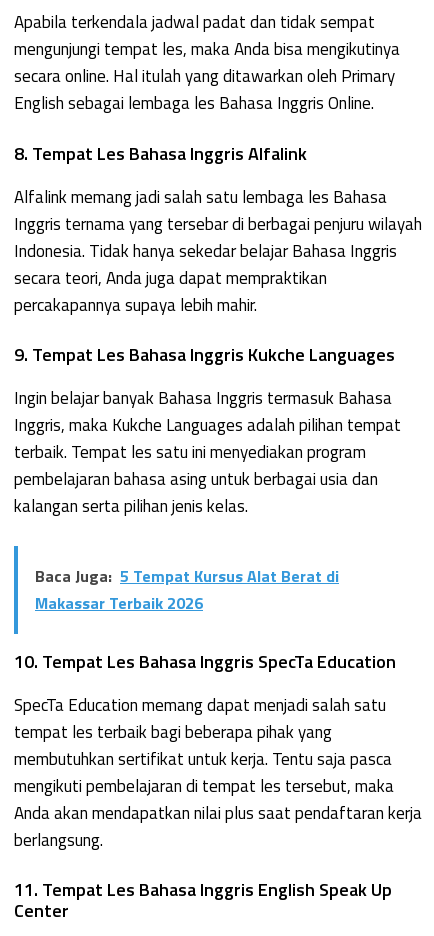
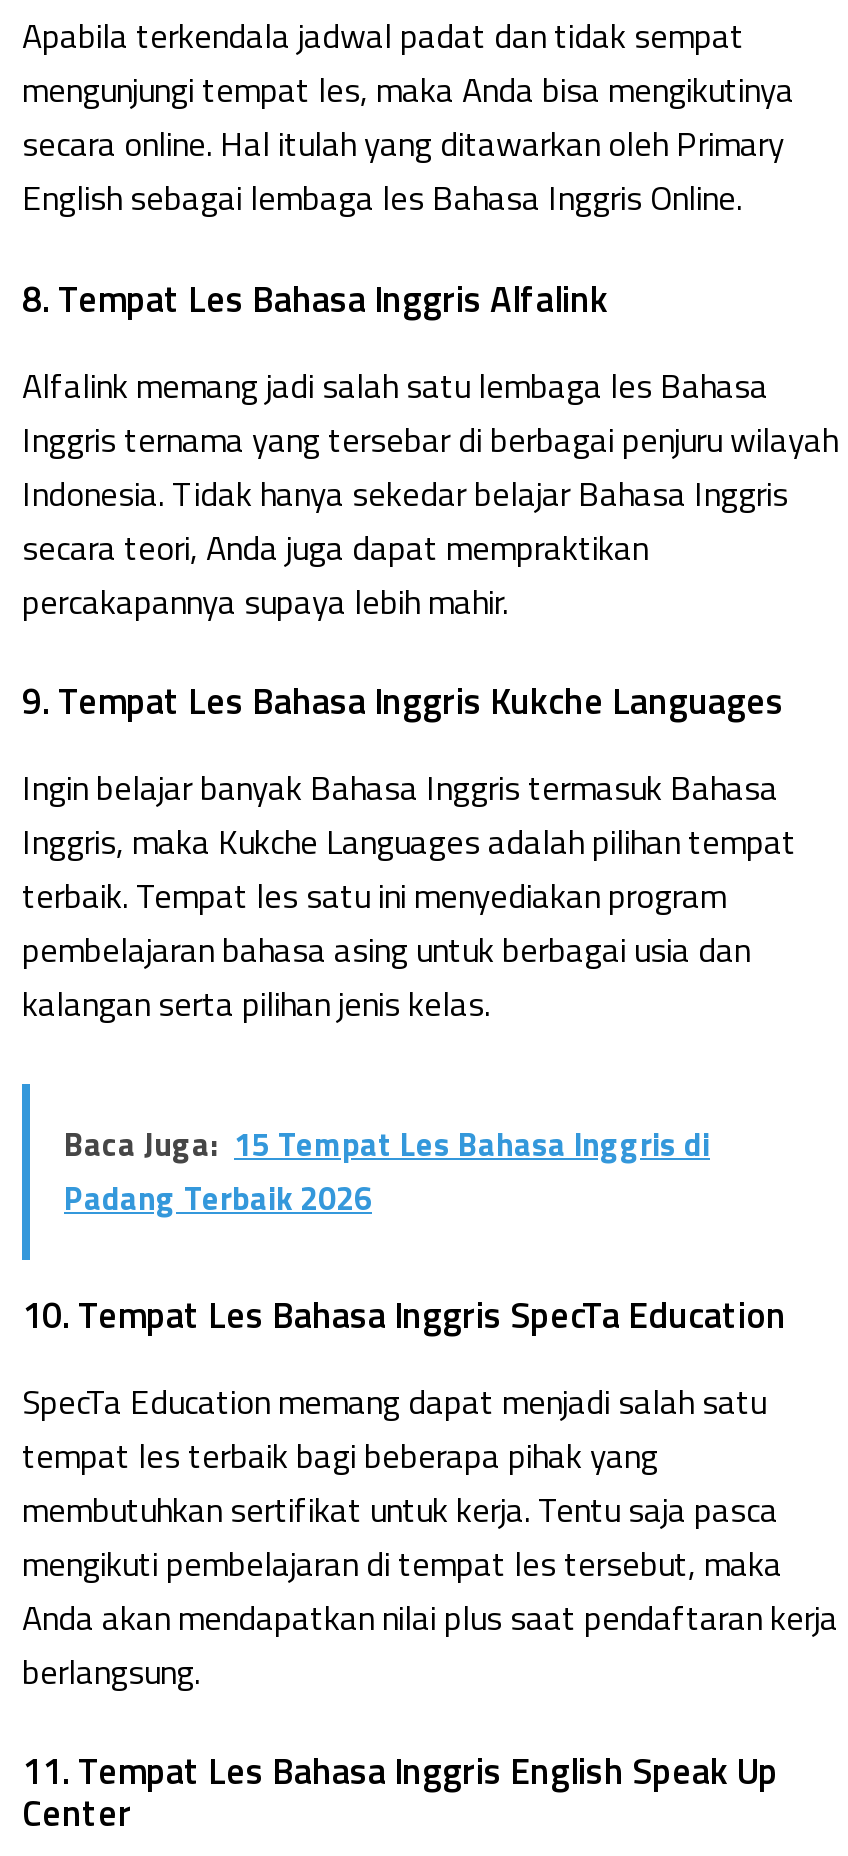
[35,564,339,588] Baca Juga: 5 Tempat Kursus Alat Berat di -> [64,1120,710,1168] Baca Juga: 15 Tempat Les Bahasa Inggris di
[35,591,203,615] Makassar Terbaik 2026 -> [64,1174,372,1222] Padang Terbaik 2026

